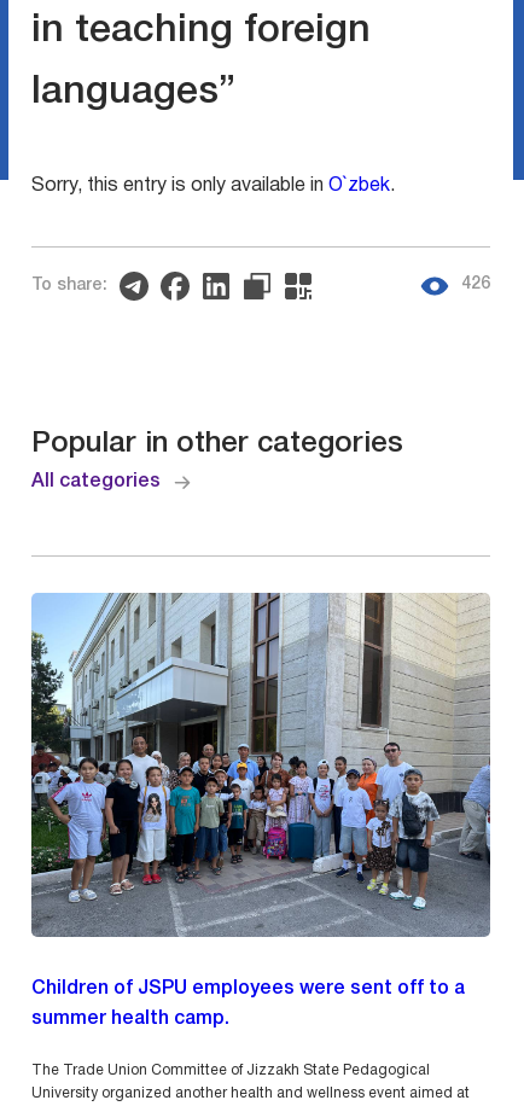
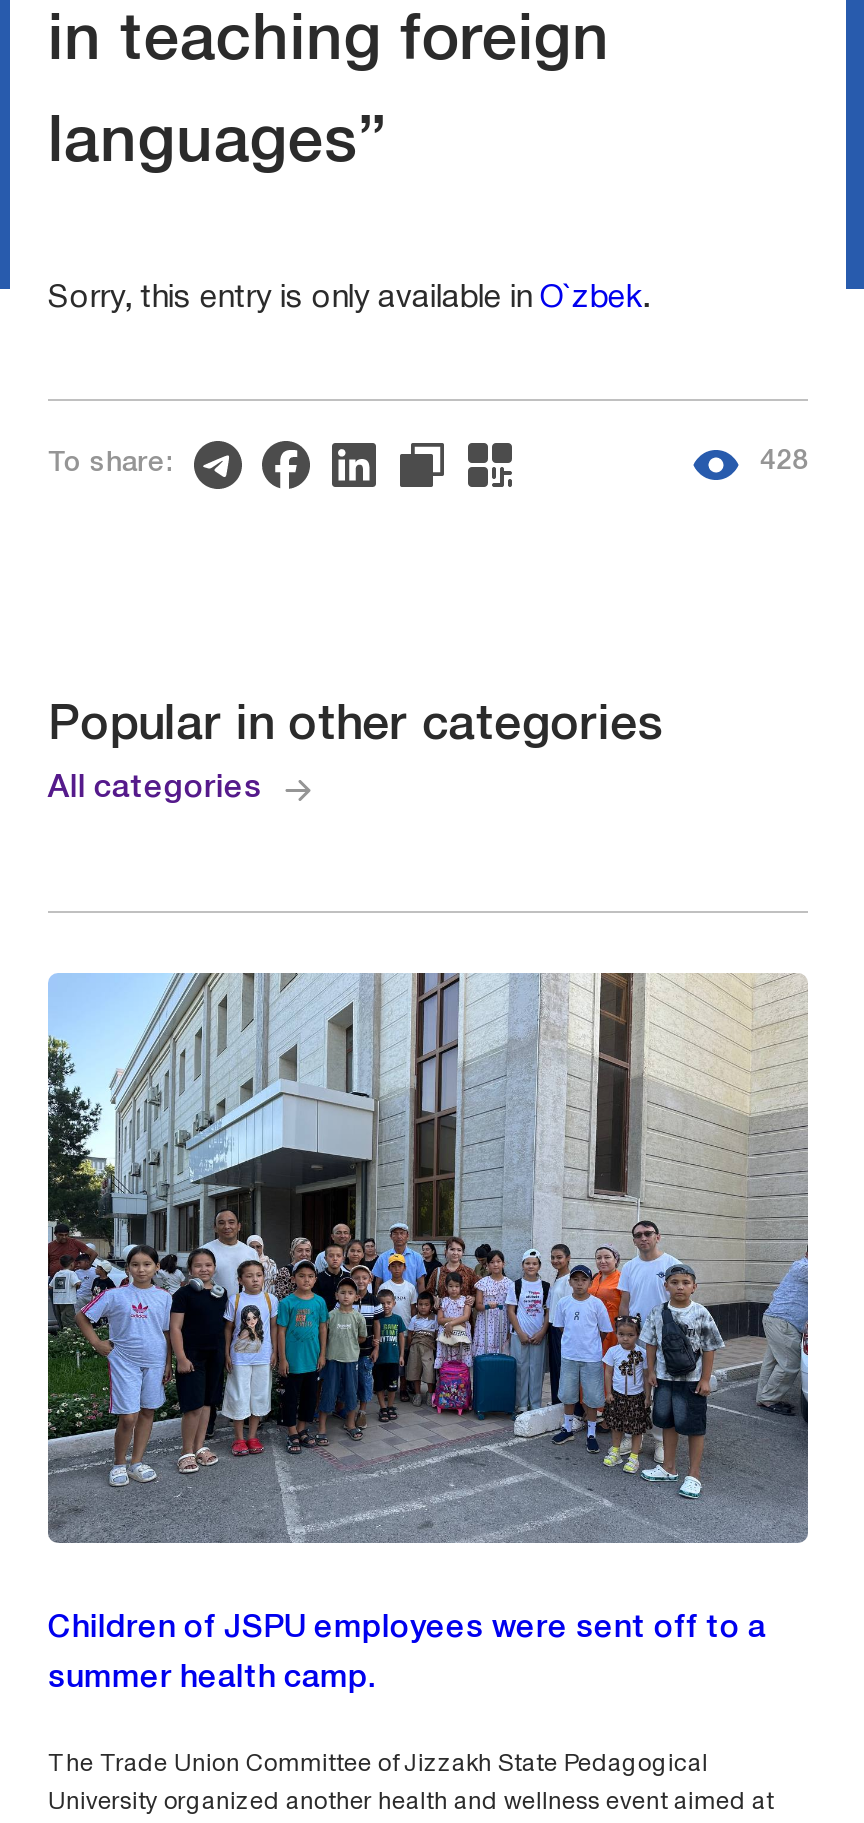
[461,276,490,292] 426 -> [760,449,808,475] 428

